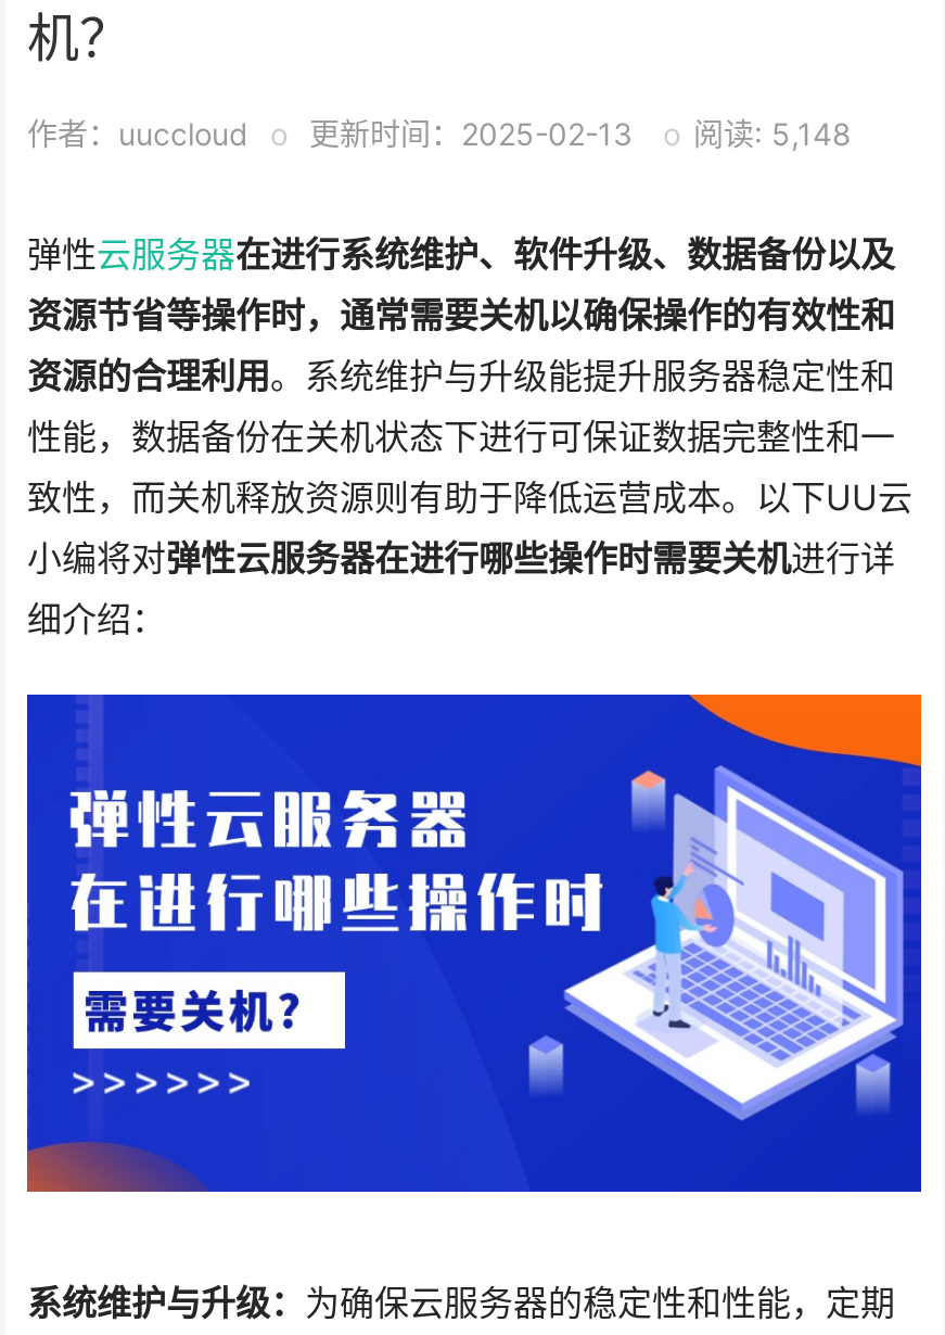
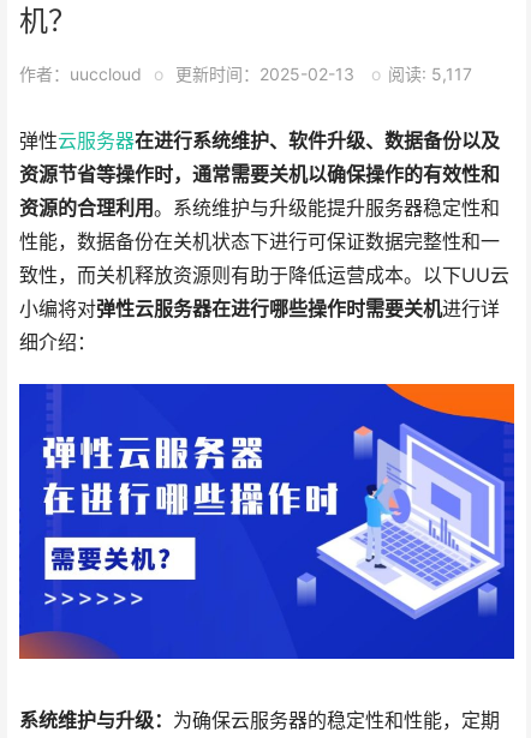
[27,115,852,152] 作者：uuccloud o 更新时间：2025-02-13 o 阅读: 5,148 -> [19,64,472,84] 作者：uuccloud o 更新时间：2025-02-13 o 阅读: 5,117

